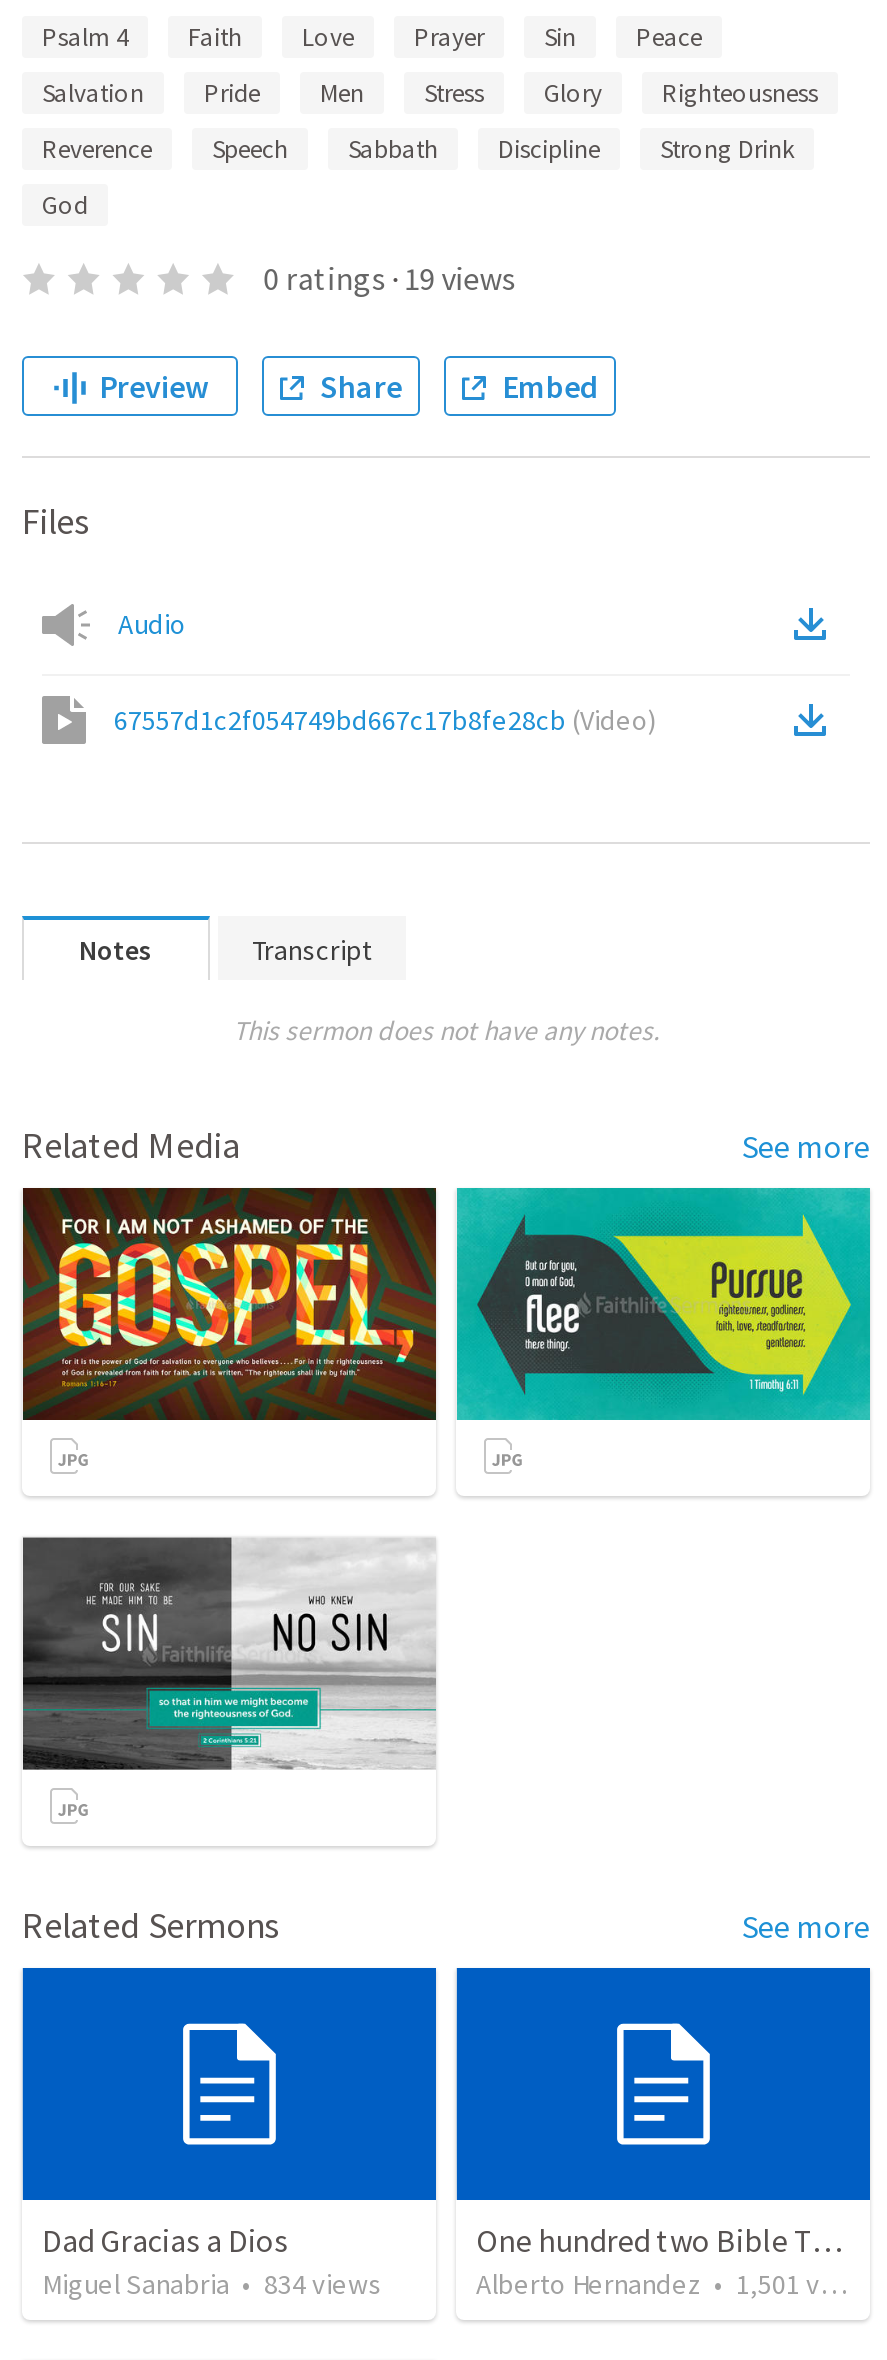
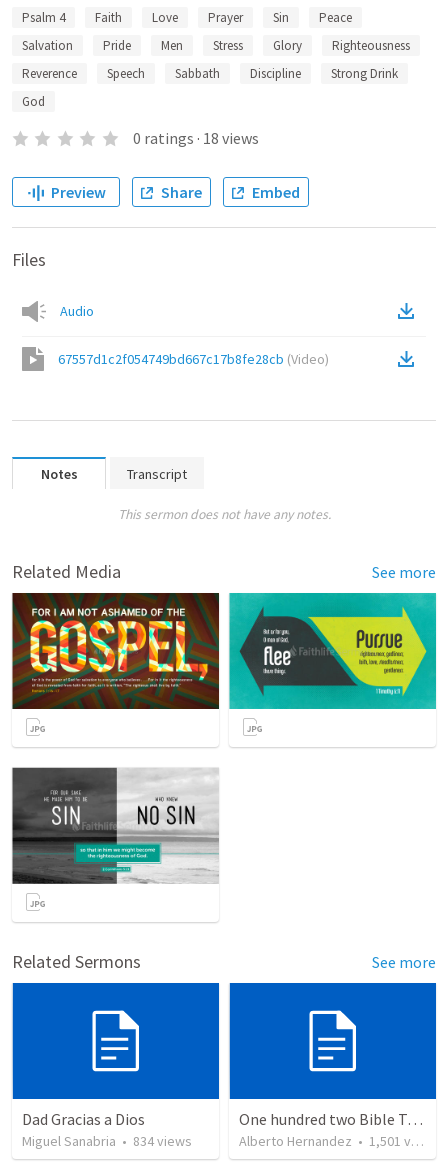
[263,258,515,298] 0 ratings · 19 views -> [133,128,259,148] 0 ratings · 18 views

